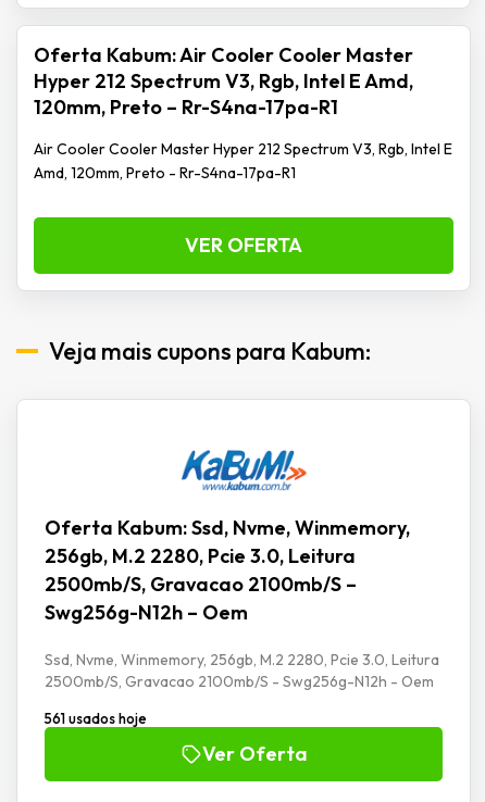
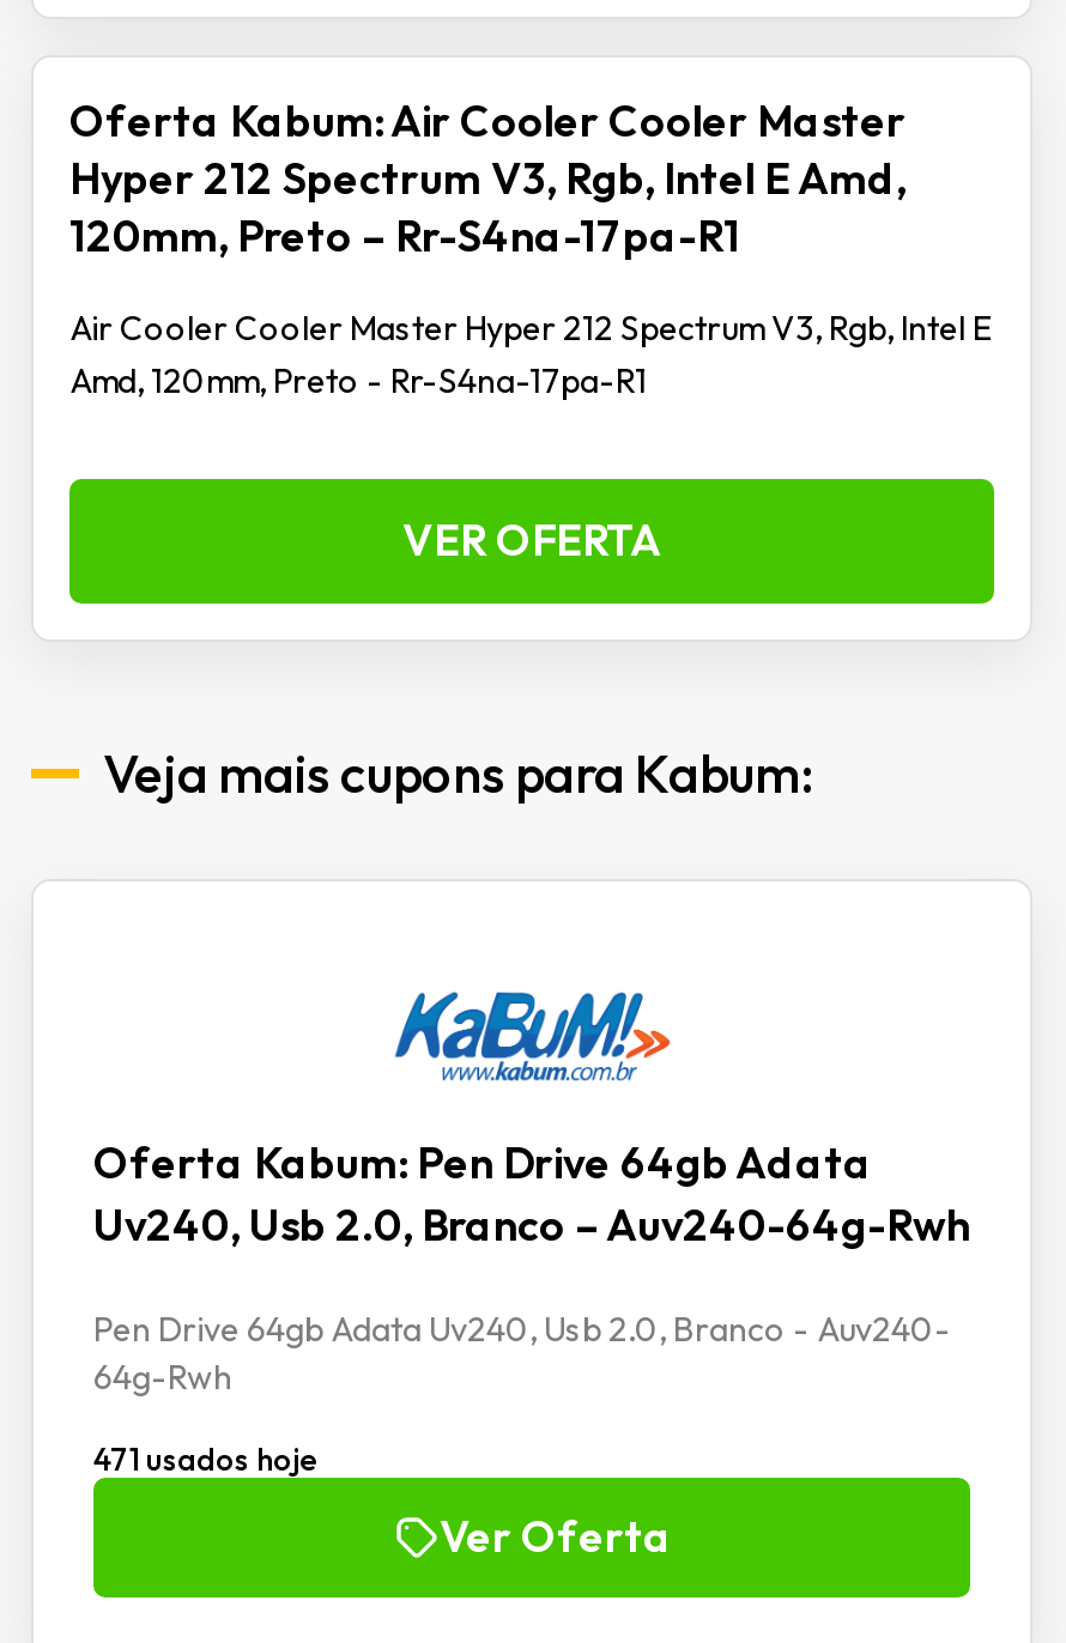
[45,515,410,625] Oferta Kabum: Ssd, Nvme, Winmemory, | 256gb, M.2 2280, Pcie 3.0, Leitura | 2500mb/S, Gravacao 2100mb/S – | Swg256g-N12h – Oem -> [93,1135,970,1252] Oferta Kabum: Pen Drive 64gb Adata | Uv240, Usb 2.0, Branco – Auv240-64g-Rwh
[45,650,439,691] Ssd, Nvme, Winmemory, 256gb, M.2 2280, Pcie 3.0, Leitura | 2500mb/S, Gravacao 2100mb/S - Swg256g-N12h - Oem -> [93,1307,951,1398] Pen Drive 64gb Adata Uv240, Usb 2.0, Branco - Auv240- | 64g-Rwh
[45,709,147,727] 561 usados hoje -> [93,1439,319,1477] 471 usados hoje

